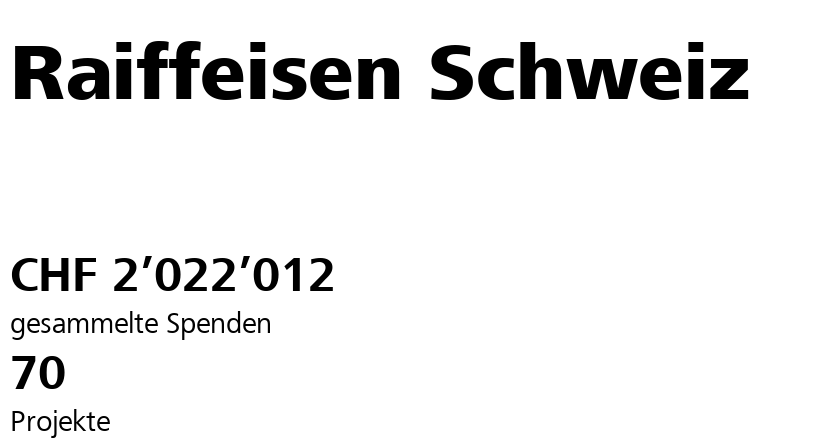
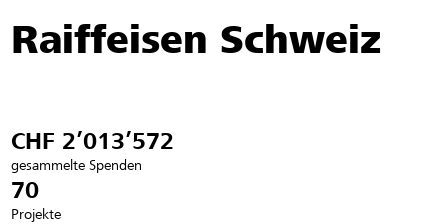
[10,249,336,301] CHF 2’022’012 -> [11,128,174,154] CHF 2’013’572

